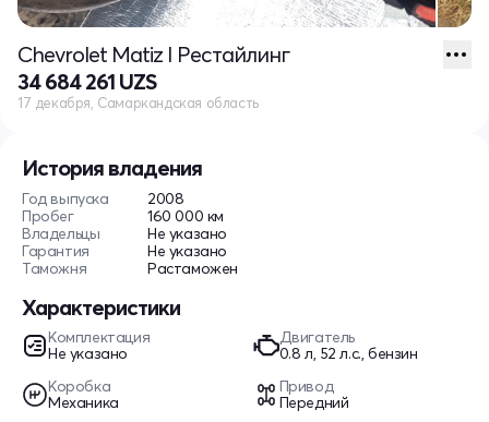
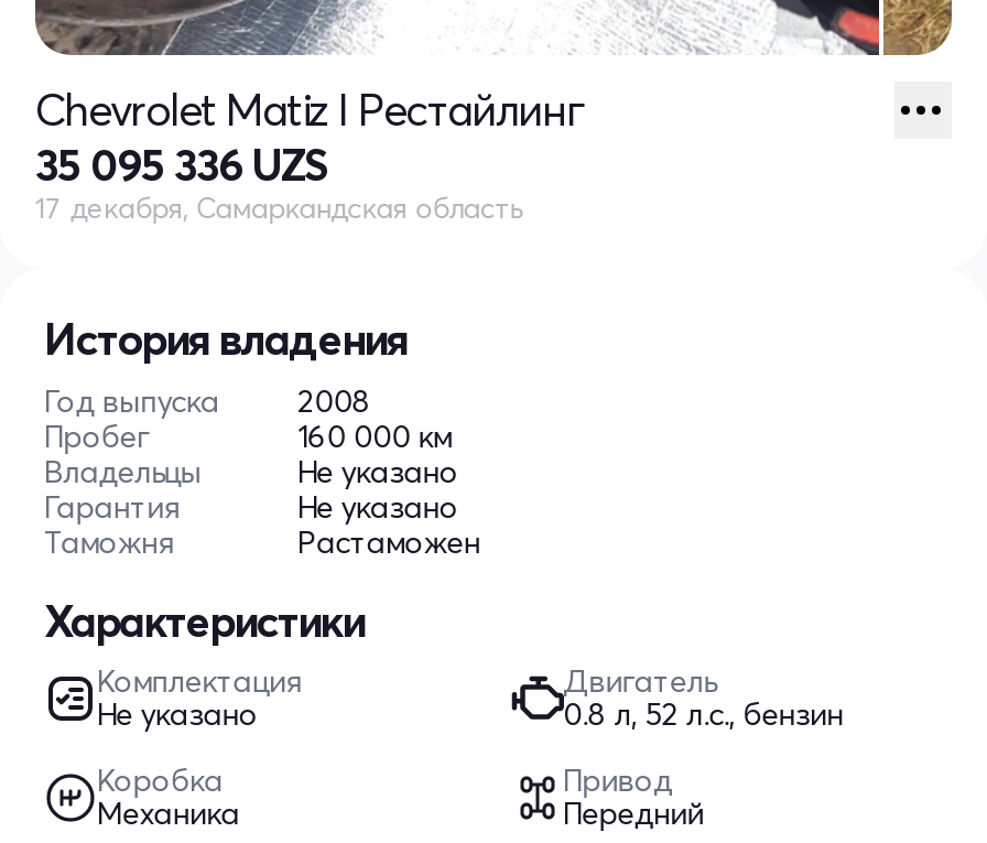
[17,67,156,95] 34 684 261 UZS -> [35,136,326,191] 35 095 336 UZS

